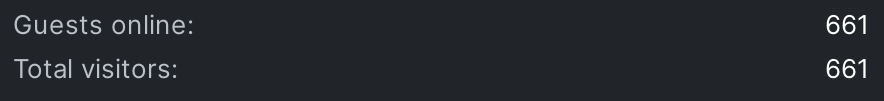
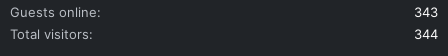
[825,8,869,40] 661 -> [414,4,438,20] 343
[825,52,869,84] 661 -> [414,26,438,42] 344

